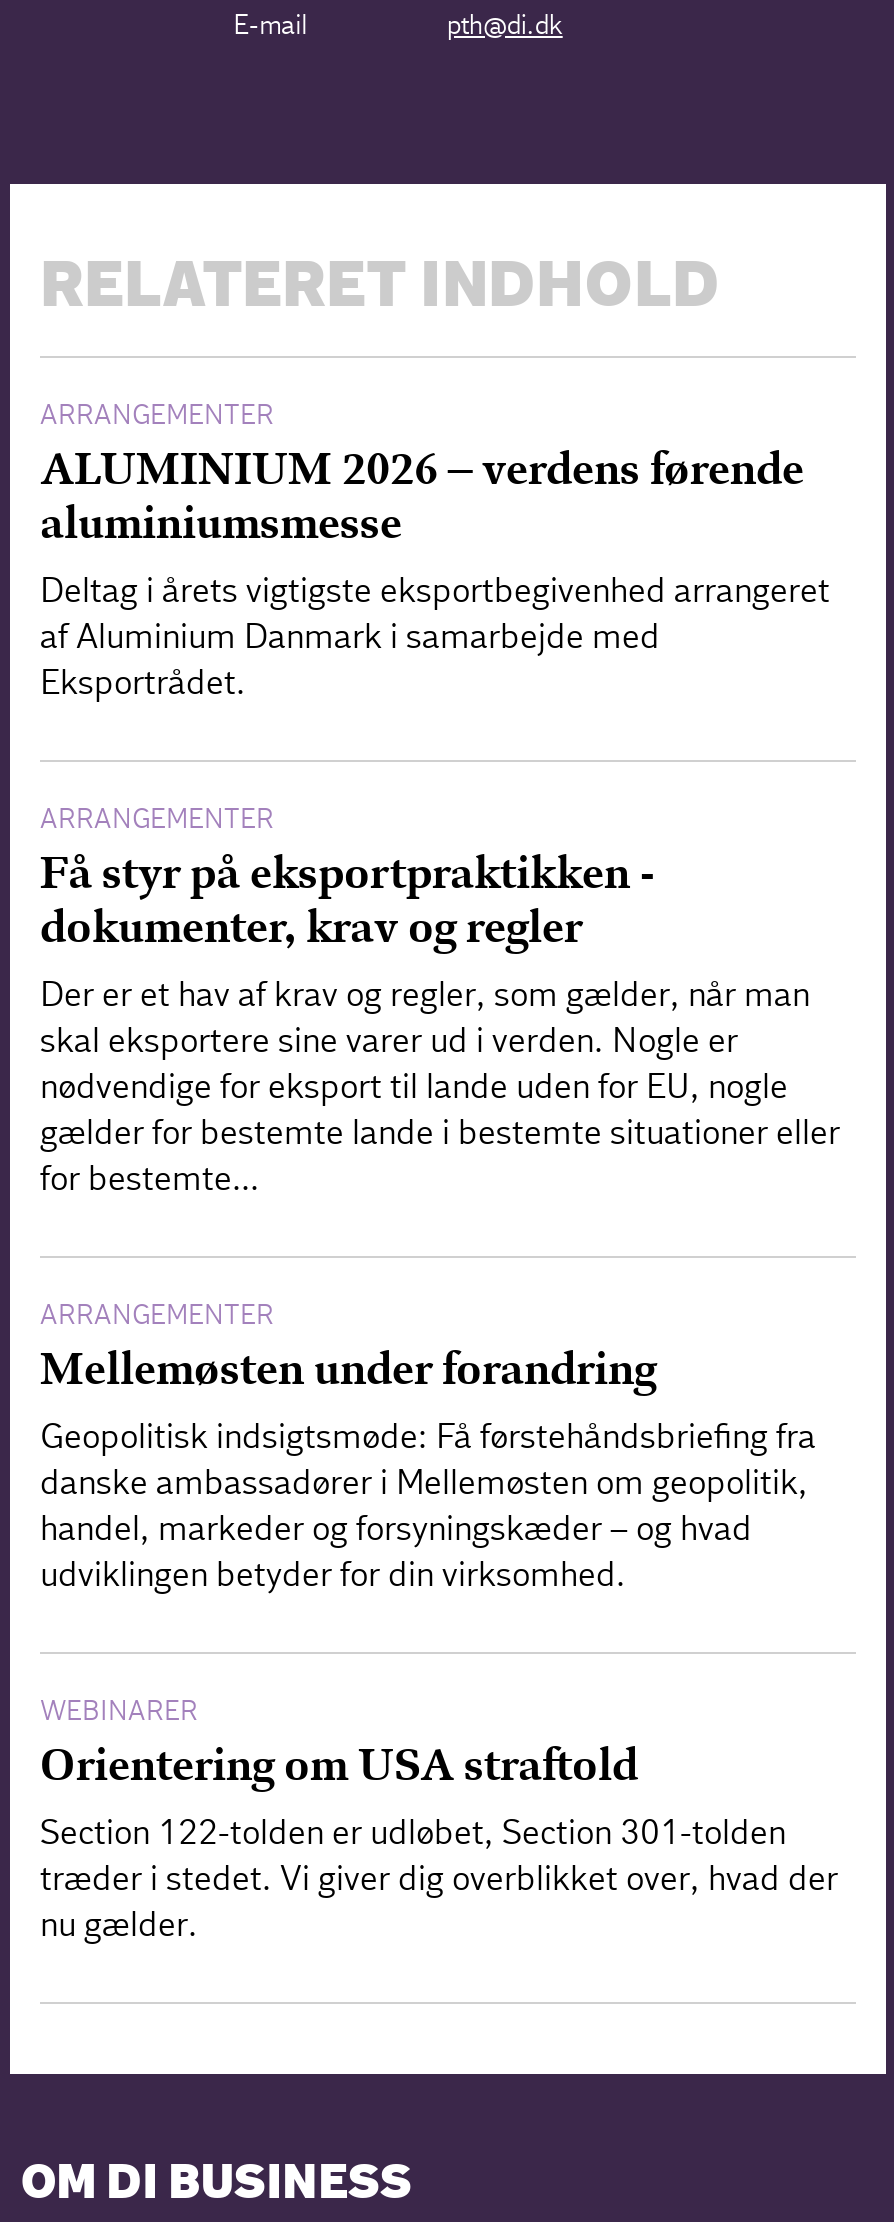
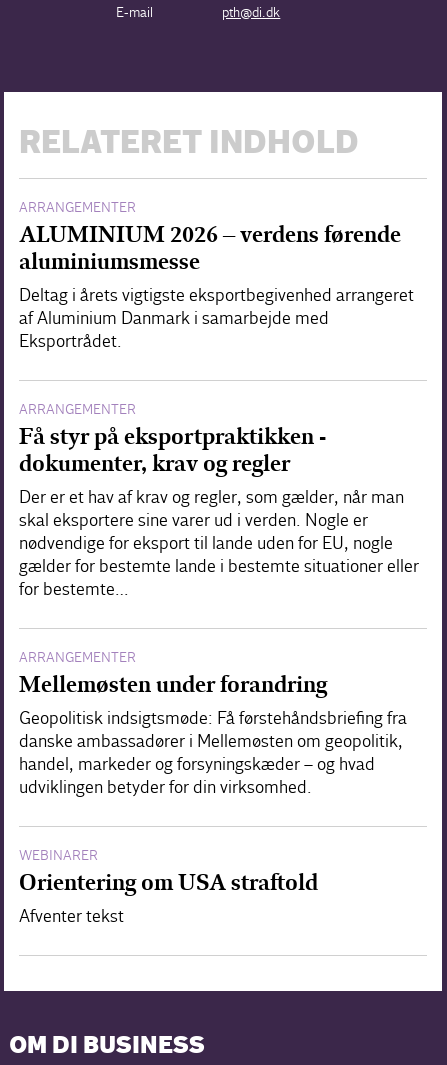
[40,1811,838,1945] Section 122-tolden er udløbet, Section 301-tolden | træder i stedet. Vi giver dig overblikket over, hvad der | nu gælder. -> [19,905,124,926] Afventer tekst

